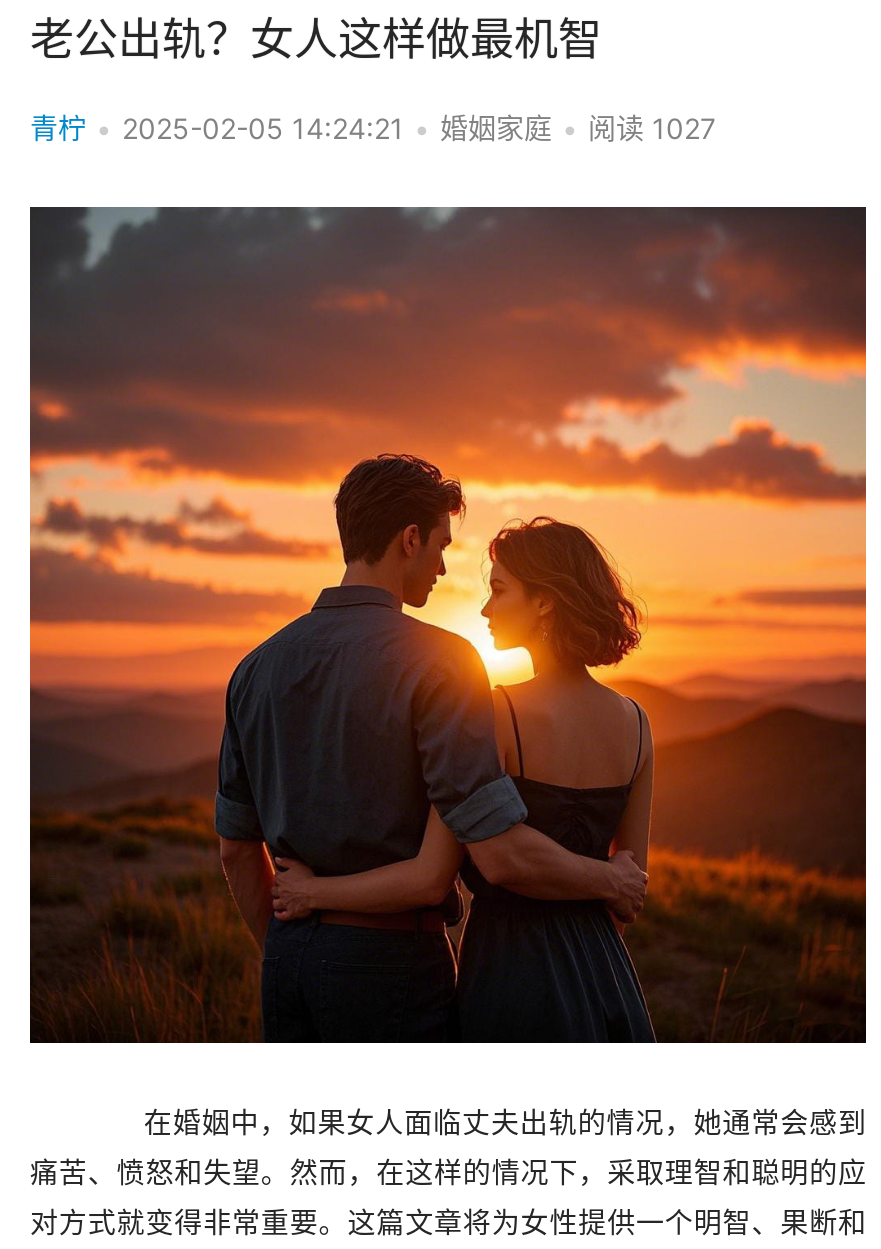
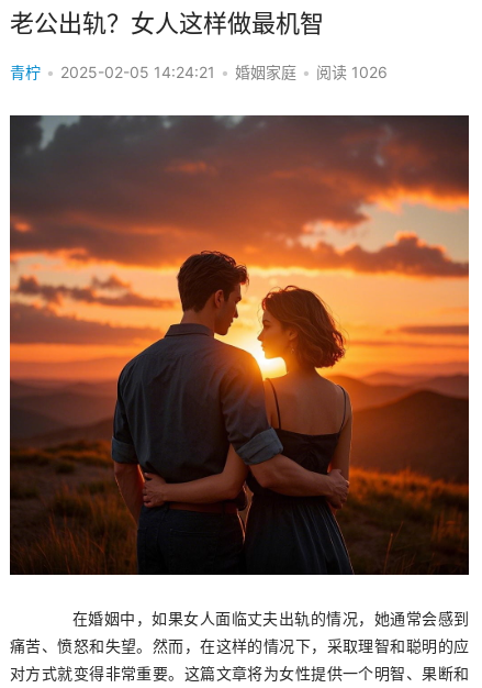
[30,111,716,145] 青柠 • 2025-02-05 14:24:21 • 婚姻家庭 • 阅读1027 -> [10,63,388,81] 青柠 • 2025-02-05 14:24:21 • 婚姻家庭 • 阅读1026

